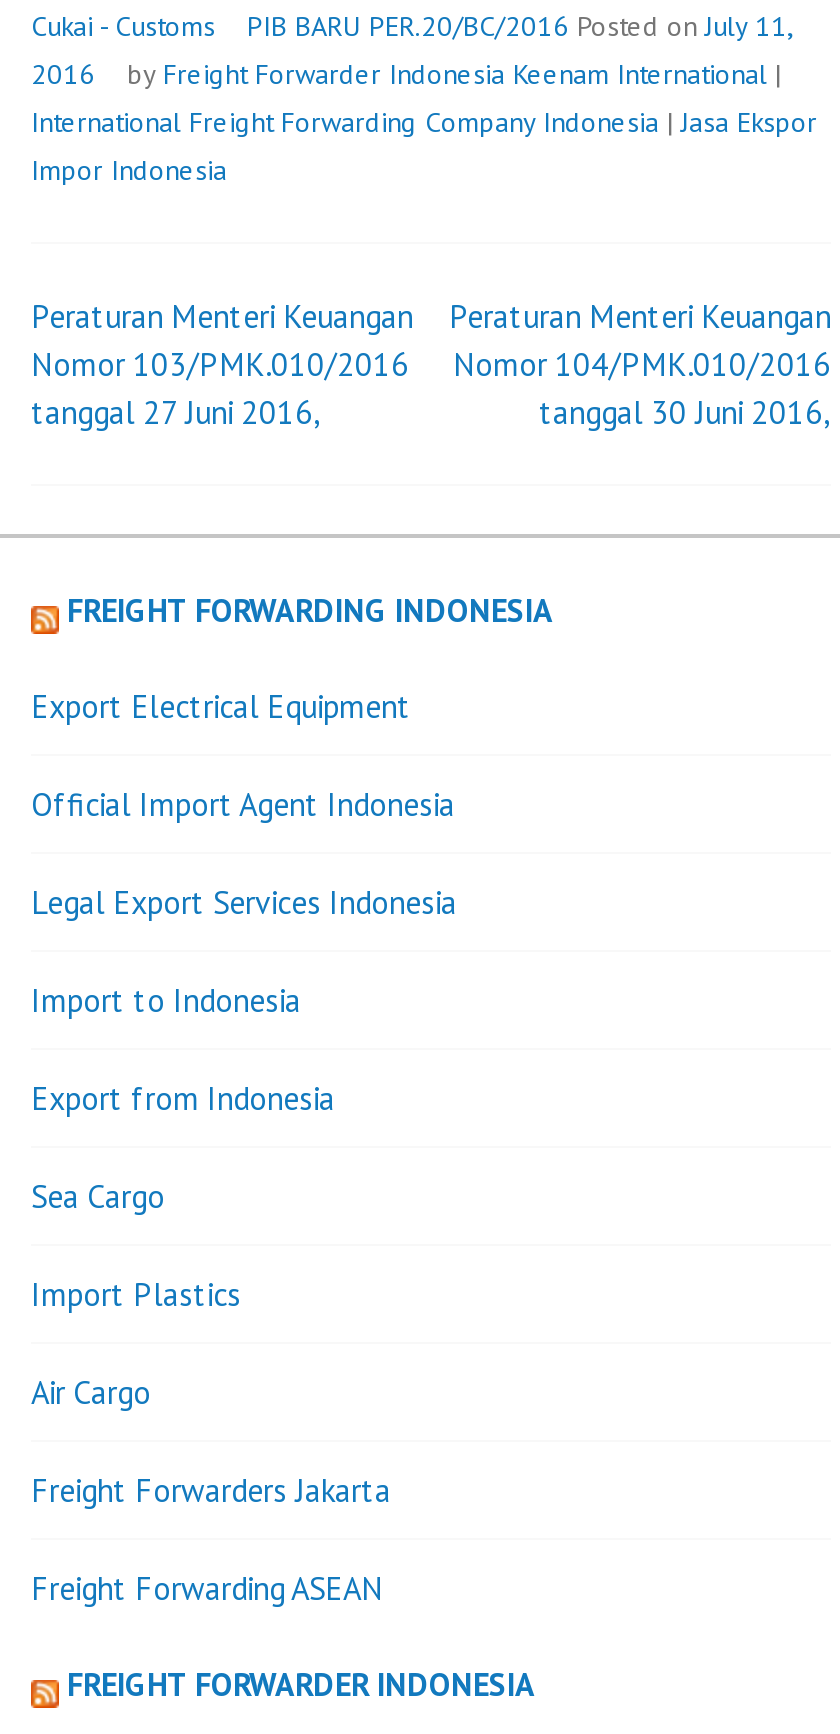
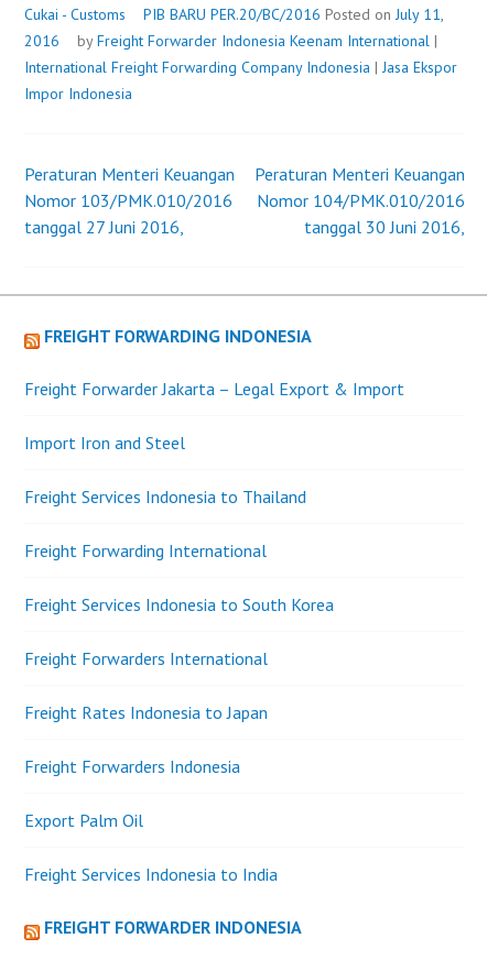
[31,686,411,726] Export Electrical Equipment -> [24,378,404,400] Freight Forwarder Jakarta – Legal Export & Import
[31,784,455,824] Official Import Agent Indonesia -> [24,432,185,454] Import Iron and Steel
[31,882,457,922] Legal Export Services Indonesia -> [24,486,306,508] Freight Services Indonesia to Thailand
[31,980,301,1020] Import to Indonesia -> [24,539,267,561] Freight Forwarding International
[31,1078,335,1118] Export from Indonesia -> [24,593,334,615] Freight Services Indonesia to South Korea
[31,1176,165,1216] Sea Cargo -> [24,647,268,669] Freight Forwarders International
[31,1274,241,1314] Import Plastics -> [24,701,268,723] Freight Rates Indonesia to Japan
[31,1372,151,1412] Air Cargo -> [24,755,240,777] Freight Forwarders Indonesia
[31,1470,391,1510] Freight Forwarders Jakarta -> [24,809,143,831] Export Palm Oil
[31,1568,383,1608] Freight Forwarding ASEAN -> [24,863,278,885] Freight Services Indonesia to India

